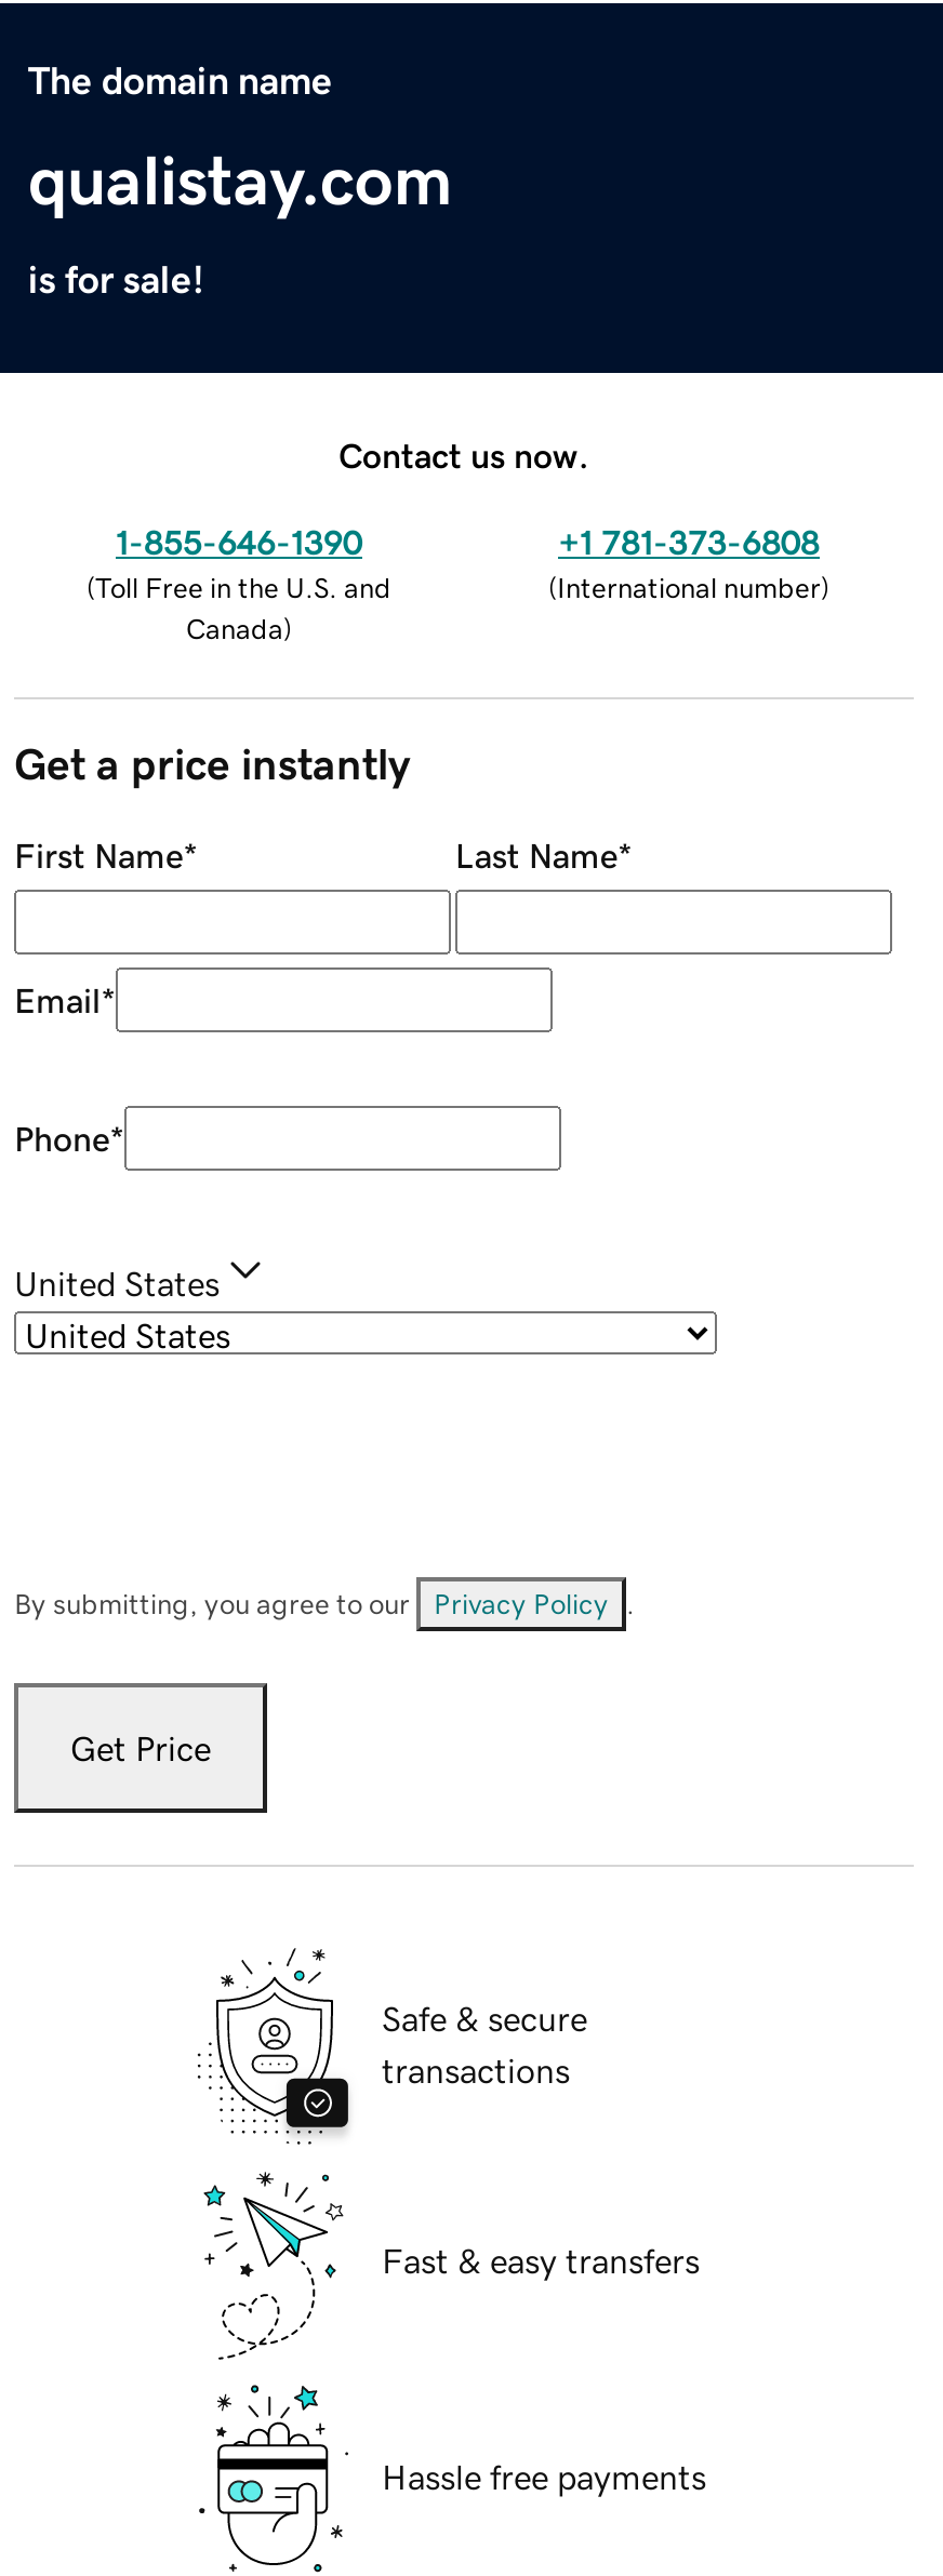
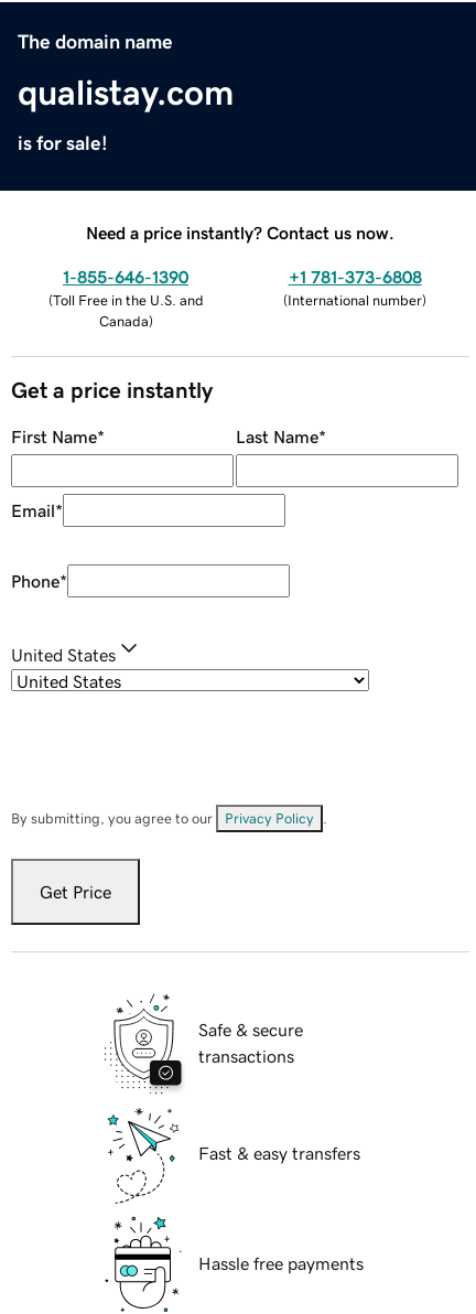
[338,437,589,472] Contact us now. -> [86,223,394,241] Need a price instantly? Contact us now.

